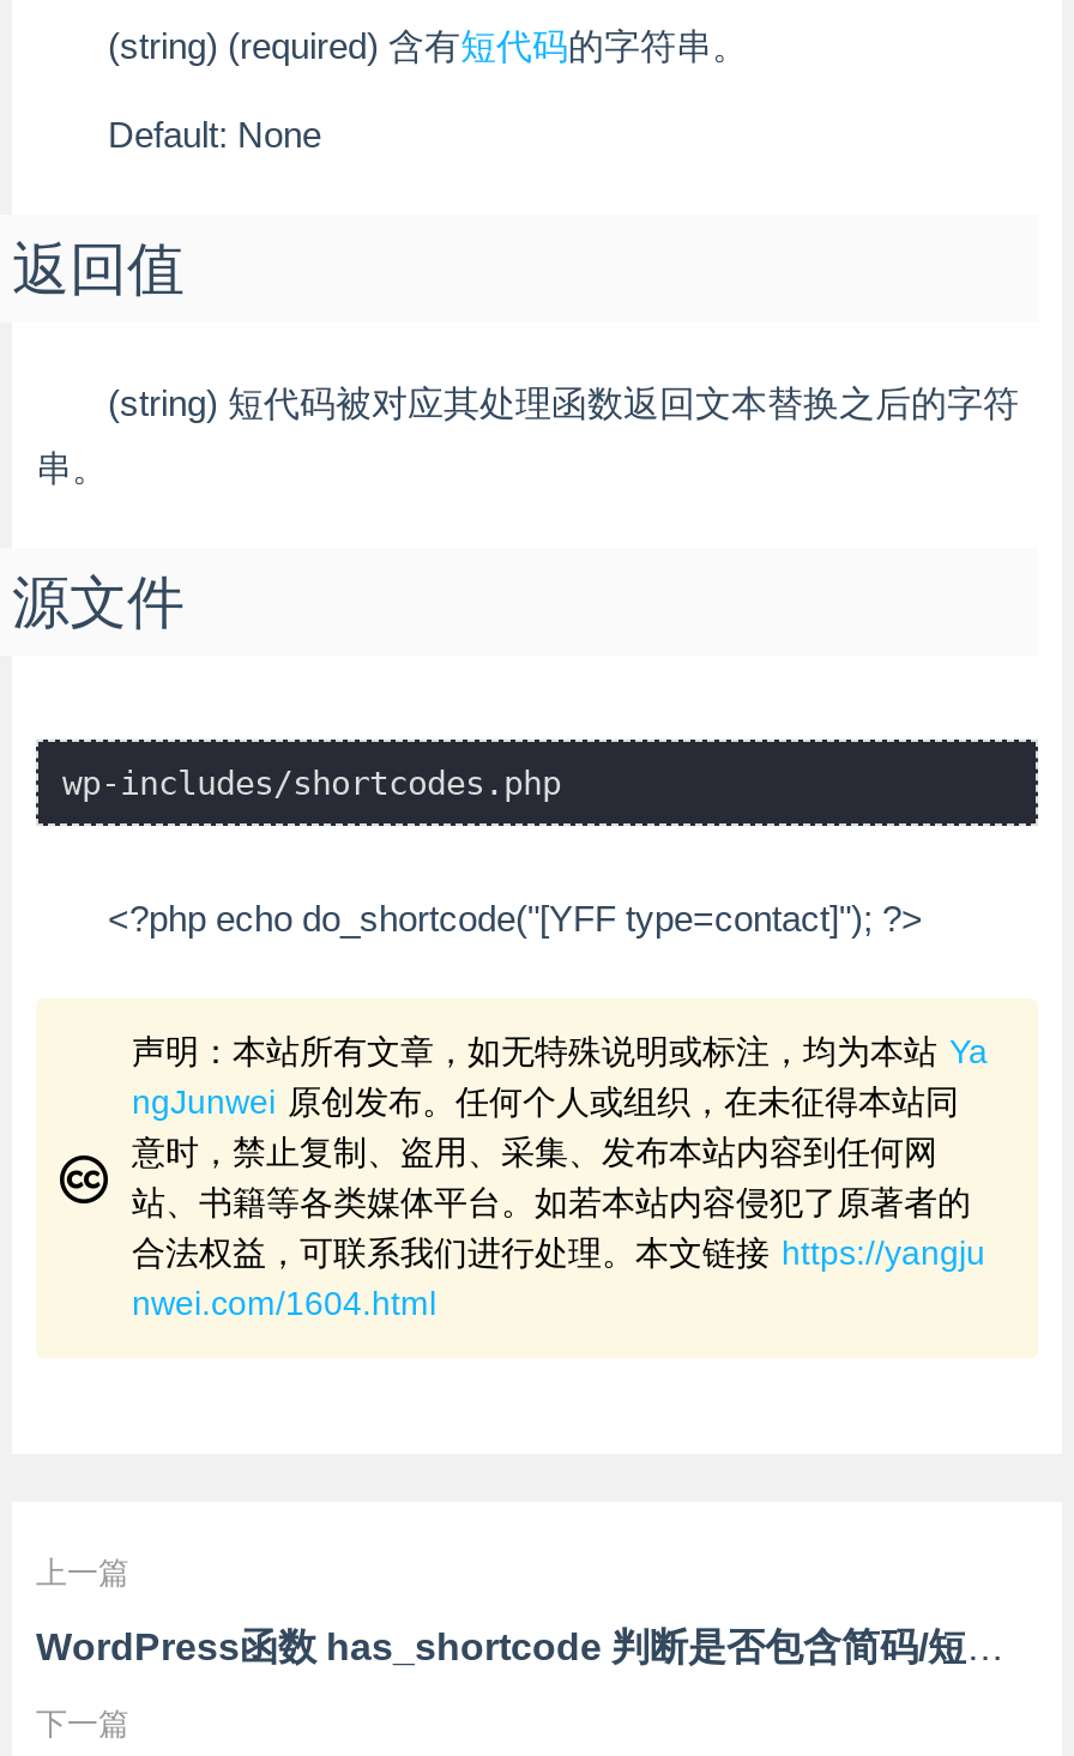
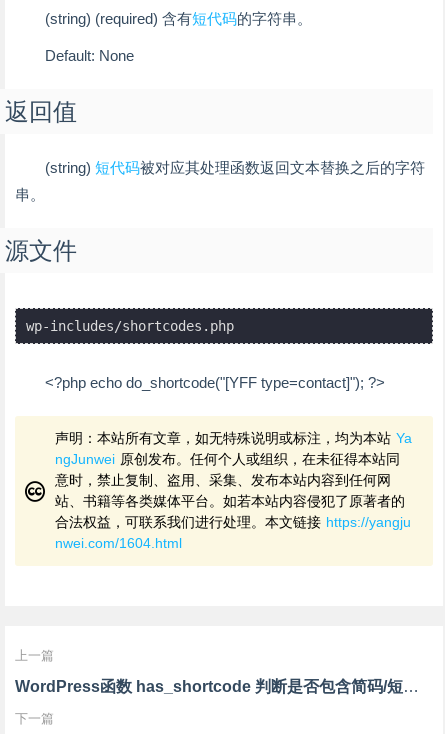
[108,382,1019,423] (string) 短代码被对应其处理函数返回文本替换之后的字符 -> [45,159,425,176] (string)短代码被对应其处理函数返回文本替换之后的字符

